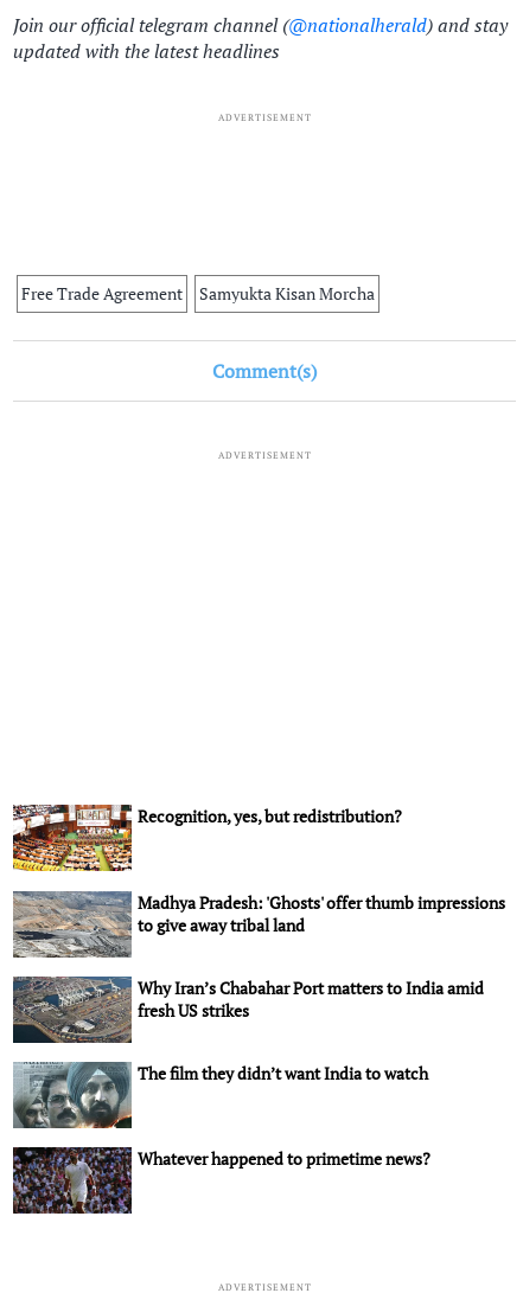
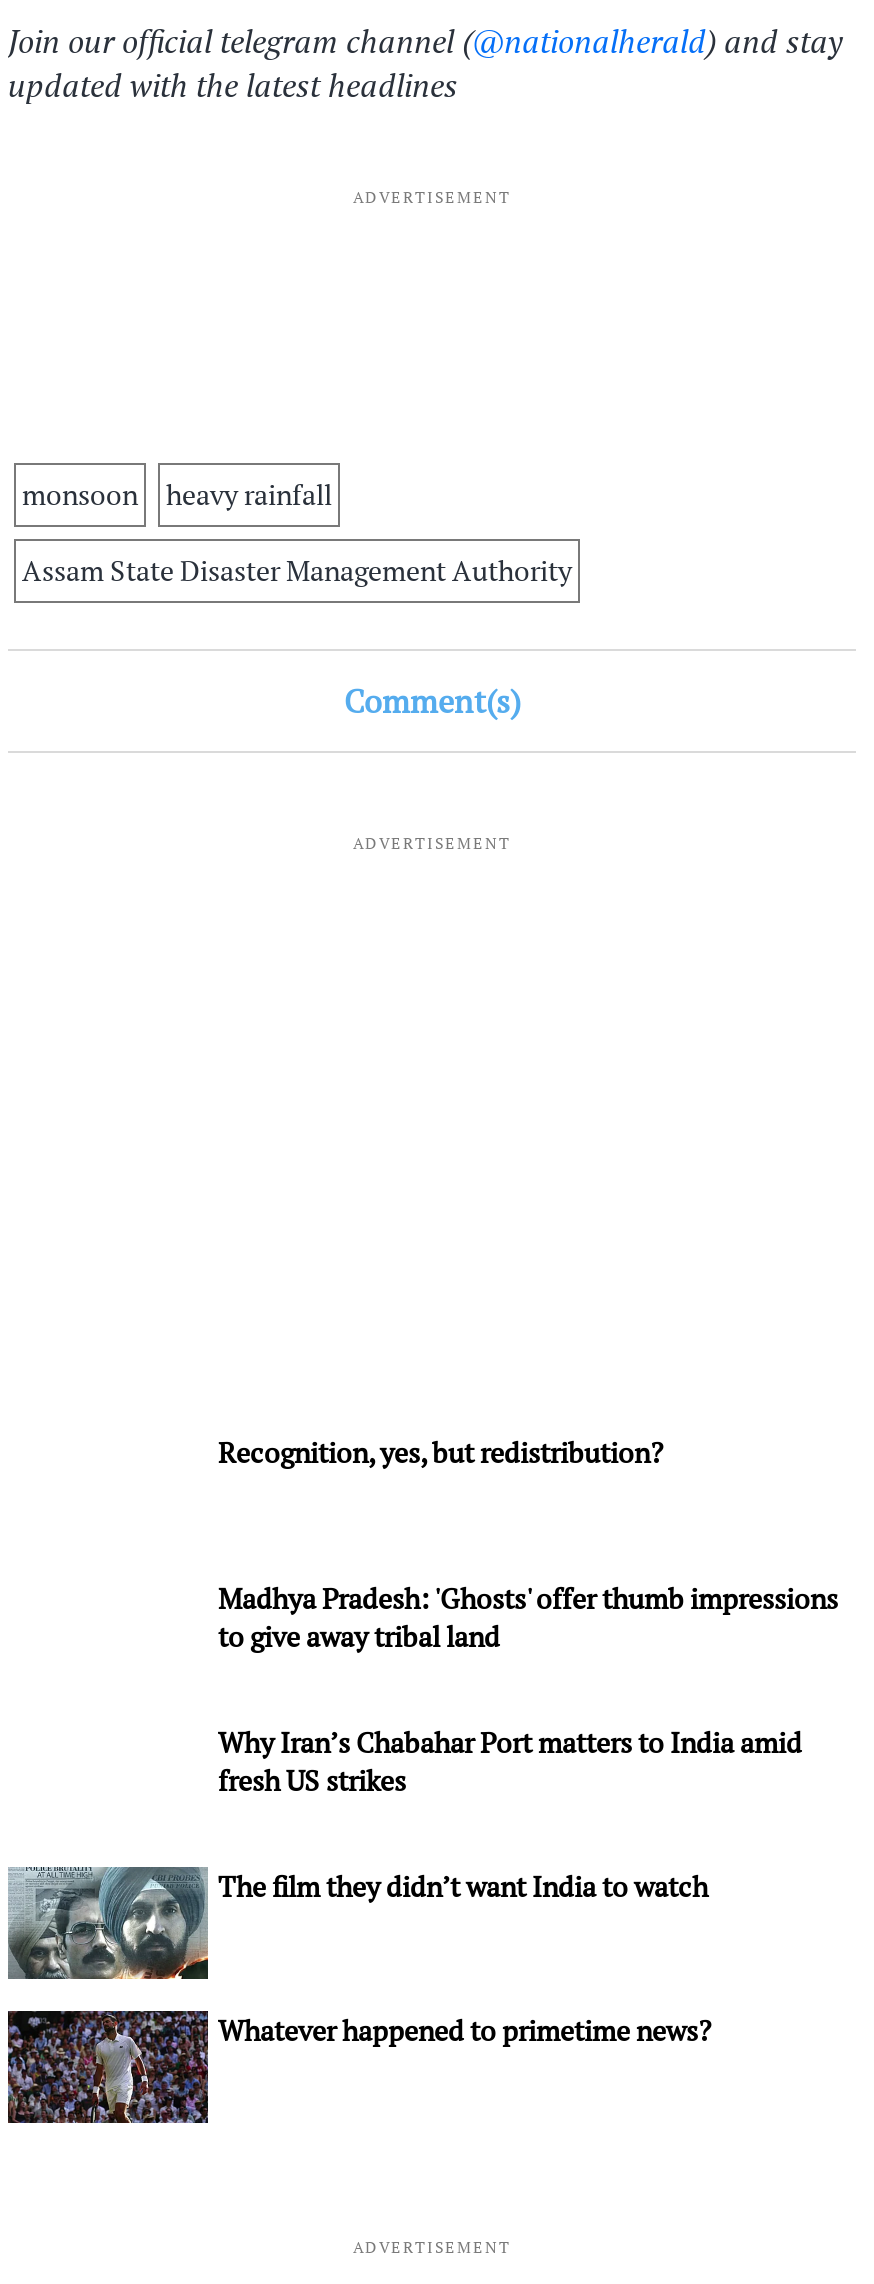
[21,282,375,305] Free Trade Agreement | Samyukta Kisan Morcha -> [22,475,572,589] monsoon | heavy rainfall | Assam State Disaster Management Authority
[12,804,133,872] [image] -> none
[12,890,133,959] [image] -> none
[12,975,133,1044] [image] -> none

